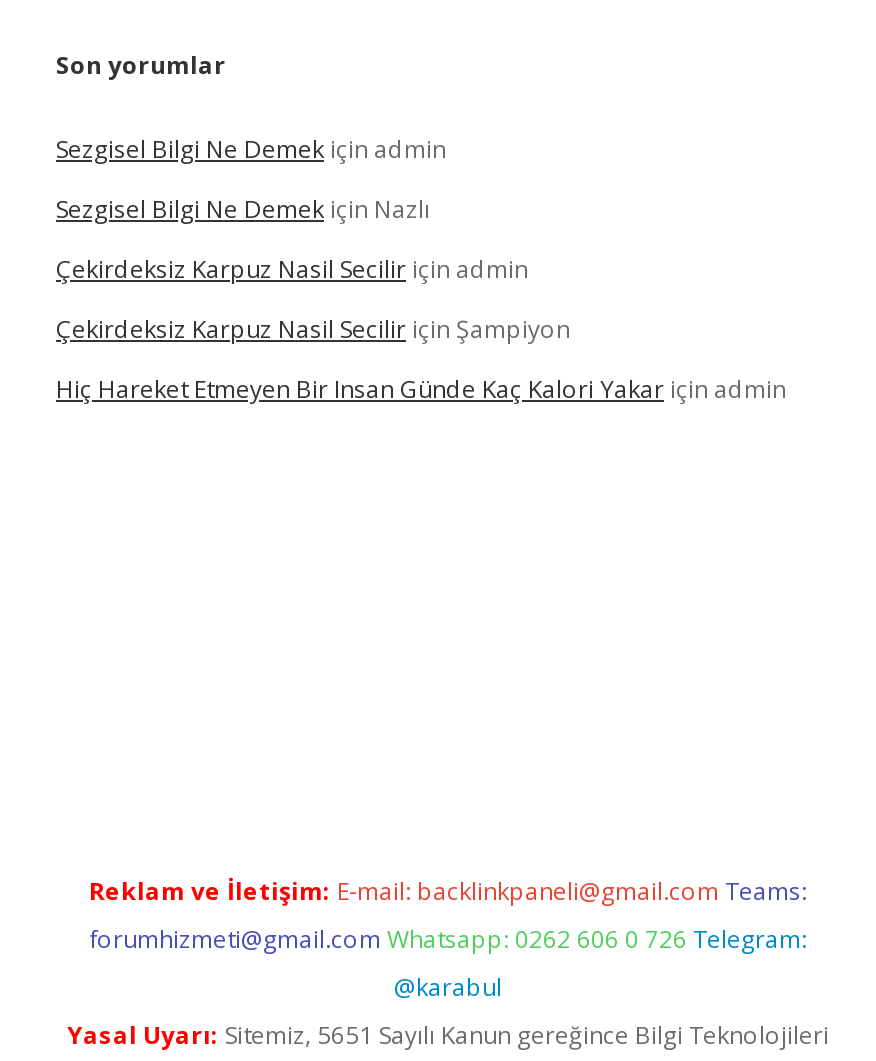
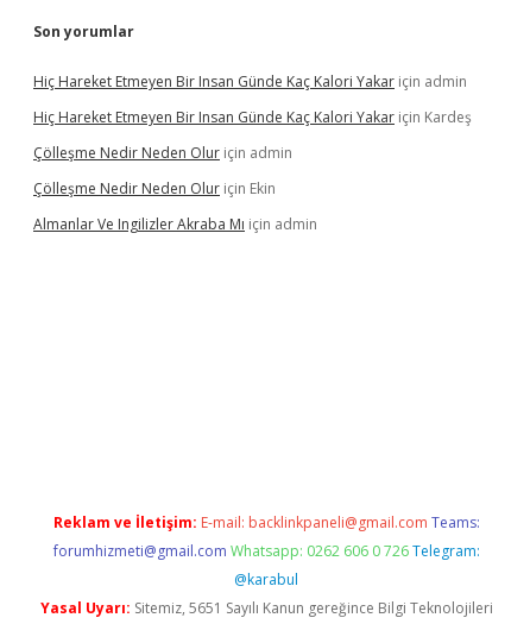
[56,132,570,346] Sezgisel Bilgi Ne Demek için admin | Sezgisel Bilgi Ne Demek için Nazlı | Çekirdeksiz Karpuz Nasil Secilir için admin | Çekirdeksiz Karpuz Nasil Secilir için Şampiyon -> none
moved [56,372,786,406] -> [33,71,467,92]: Hiç Hareket Etmeyen Bir Insan Günde Kaç Kalori Yakar için admin
none -> [33,107,472,234] Hiç Hareket Etmeyen Bir Insan Günde Kaç Kalori Yakar için Kardeş | Çölleşme Nedir Neden Olur için admin | Çölleşme Nedir Neden Olur için Ekin | Almanlar Ve Ingilizler Akraba Mı için admin

